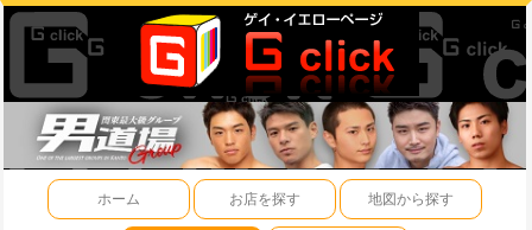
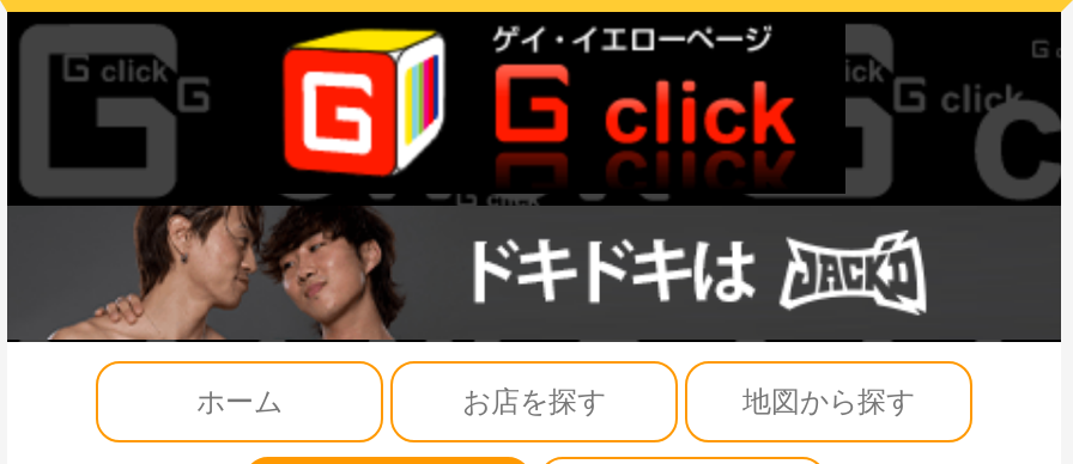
[5,101,525,170] [image] -> [7,206,1061,342] [image]

